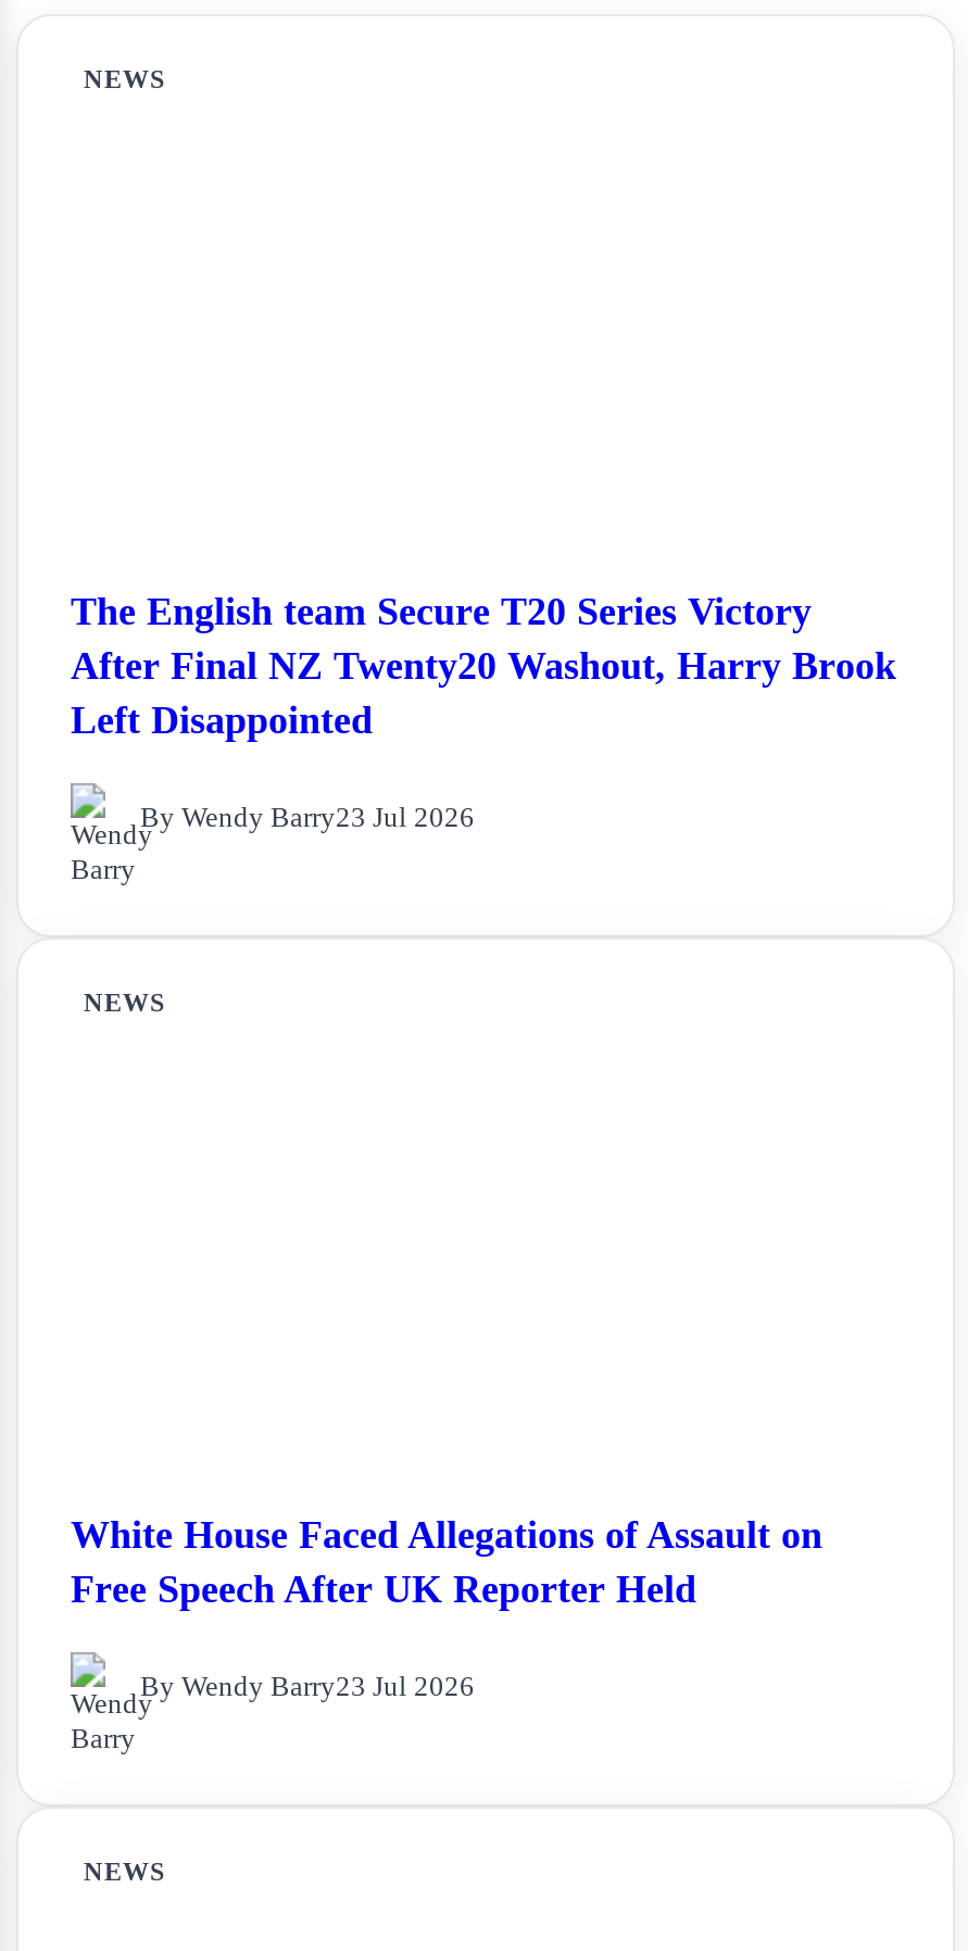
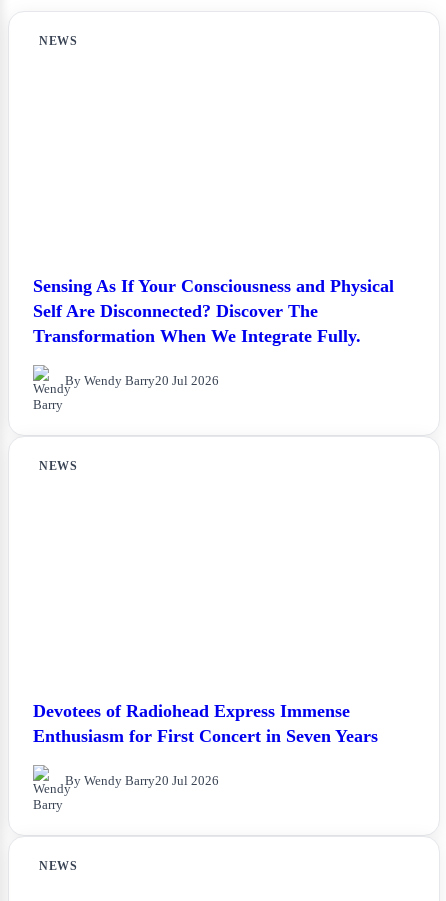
[71,589,896,741] The English team Secure T20 Series Victory | After Final NZ Twenty20 Washout, Harry Brook | Left Disappointed -> [33,275,394,345] Sensing As If Your Consciousness and Physical | Self Are Disconnected? Discover The | Transformation When We Integrate Fully.
[140,800,475,832] By Wendy Barry23 Jul 2026 -> [65,372,219,387] By Wendy Barry20 Jul 2026
[71,1512,822,1610] White House Faced Allegations of Assault on | Free Speech After UK Reporter Held -> [33,700,378,745] Devotees of Radiohead Express Immense | Enthusiasm for First Concert in Seven Years
[140,1669,475,1701] By Wendy Barry23 Jul 2026 -> [65,772,219,787] By Wendy Barry20 Jul 2026

